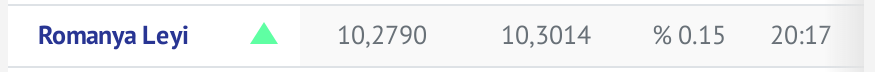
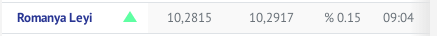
[337,18,427,52] 10,2790 -> [166,9,211,26] 10,2815
[501,18,591,52] 10,3014 -> [248,9,293,26] 10,2917
[770,18,832,52] 20:17 -> [383,9,414,26] 09:04

